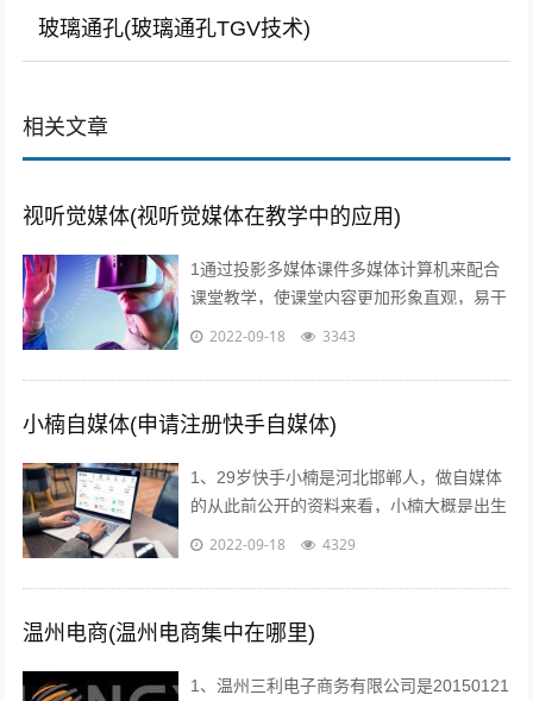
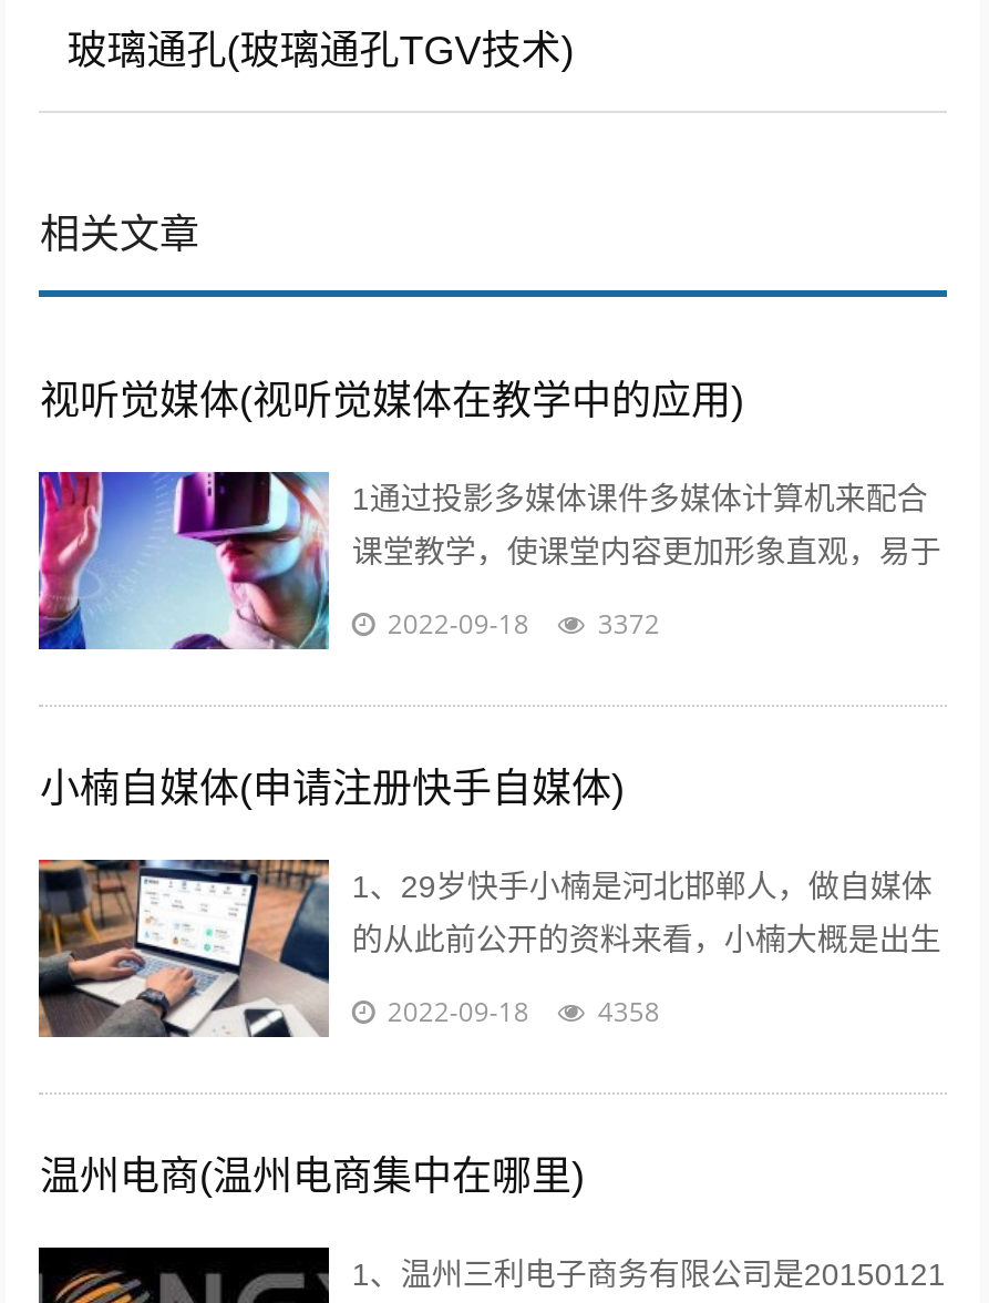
[323,326,356,346] 3343 -> [598,605,660,643] 3372
[323,534,356,555] 4329 -> [598,993,660,1031] 4358

